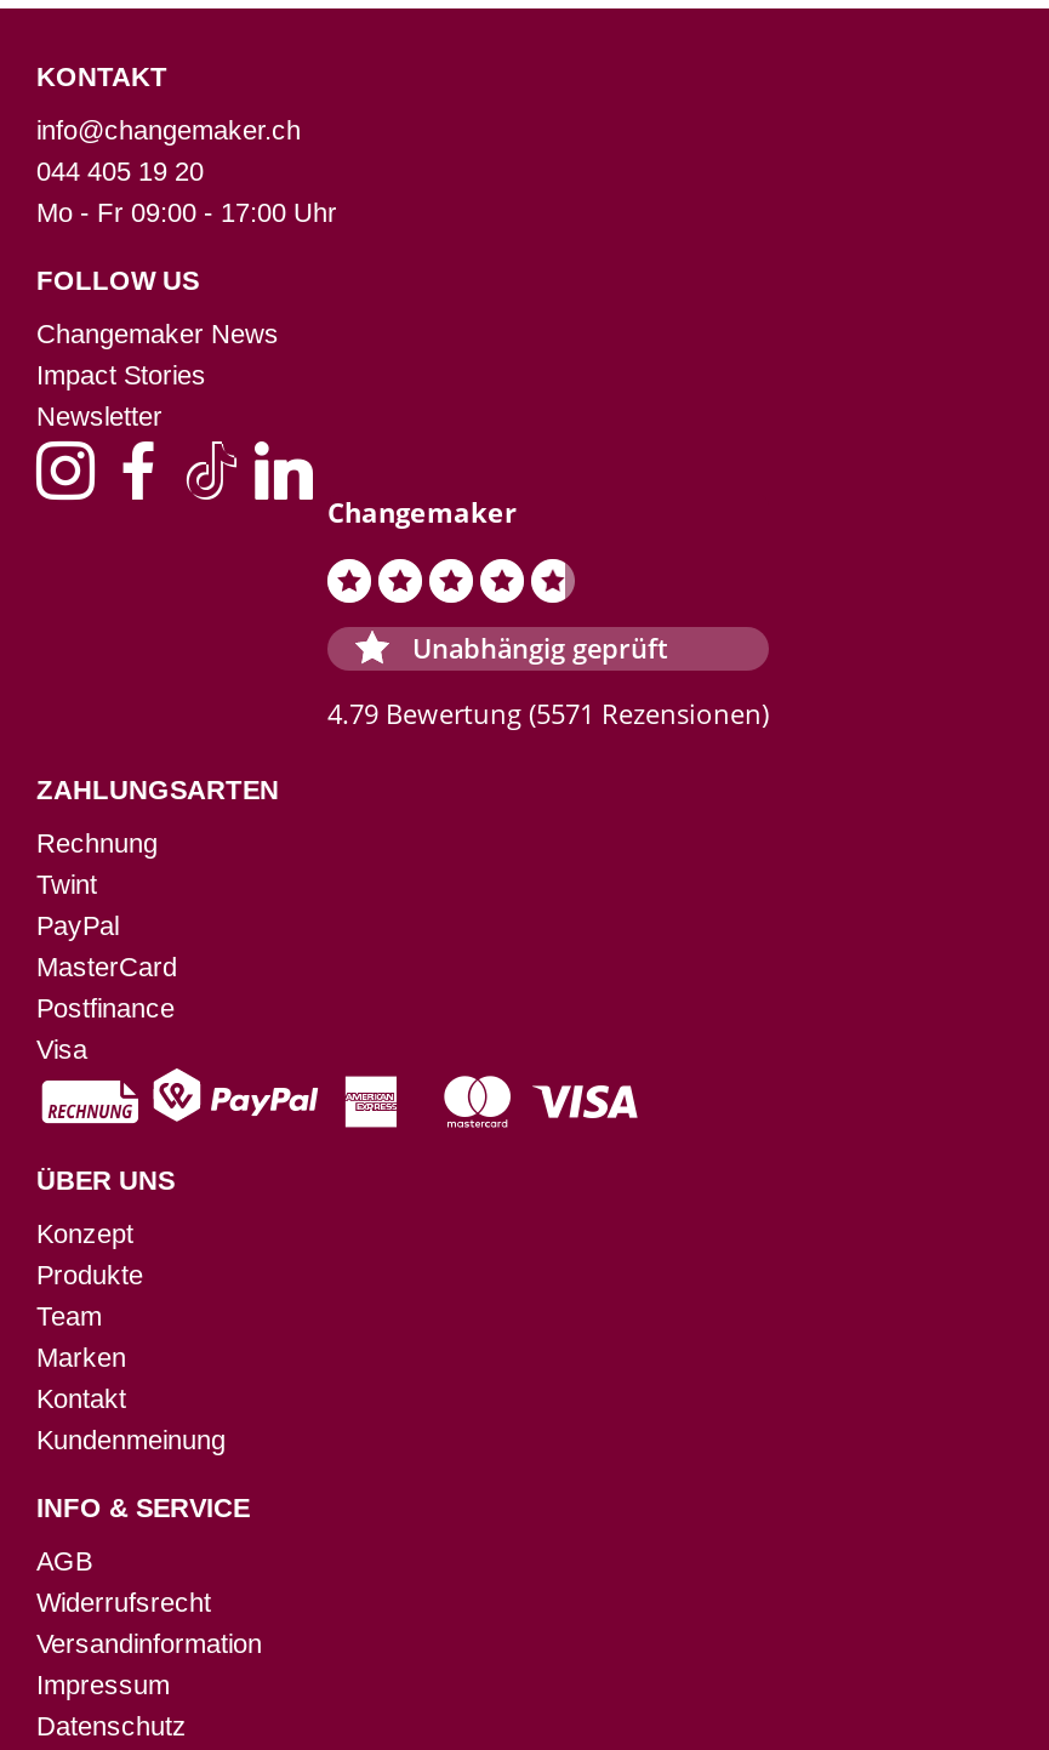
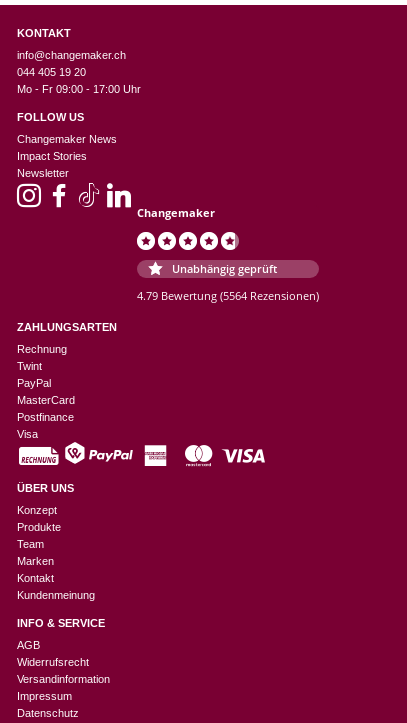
[327,696,769,733] 4.79 Bewertung (5571 Rezensionen) -> [137,288,319,303] 4.79 Bewertung (5564 Rezensionen)

